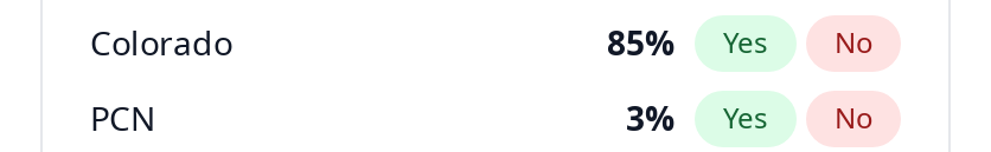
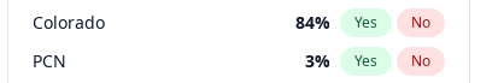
[607,20,872,65] 85% Yes No -> [295,11,430,34] 84% Yes No

